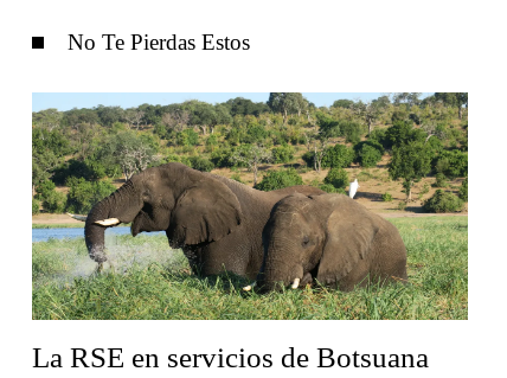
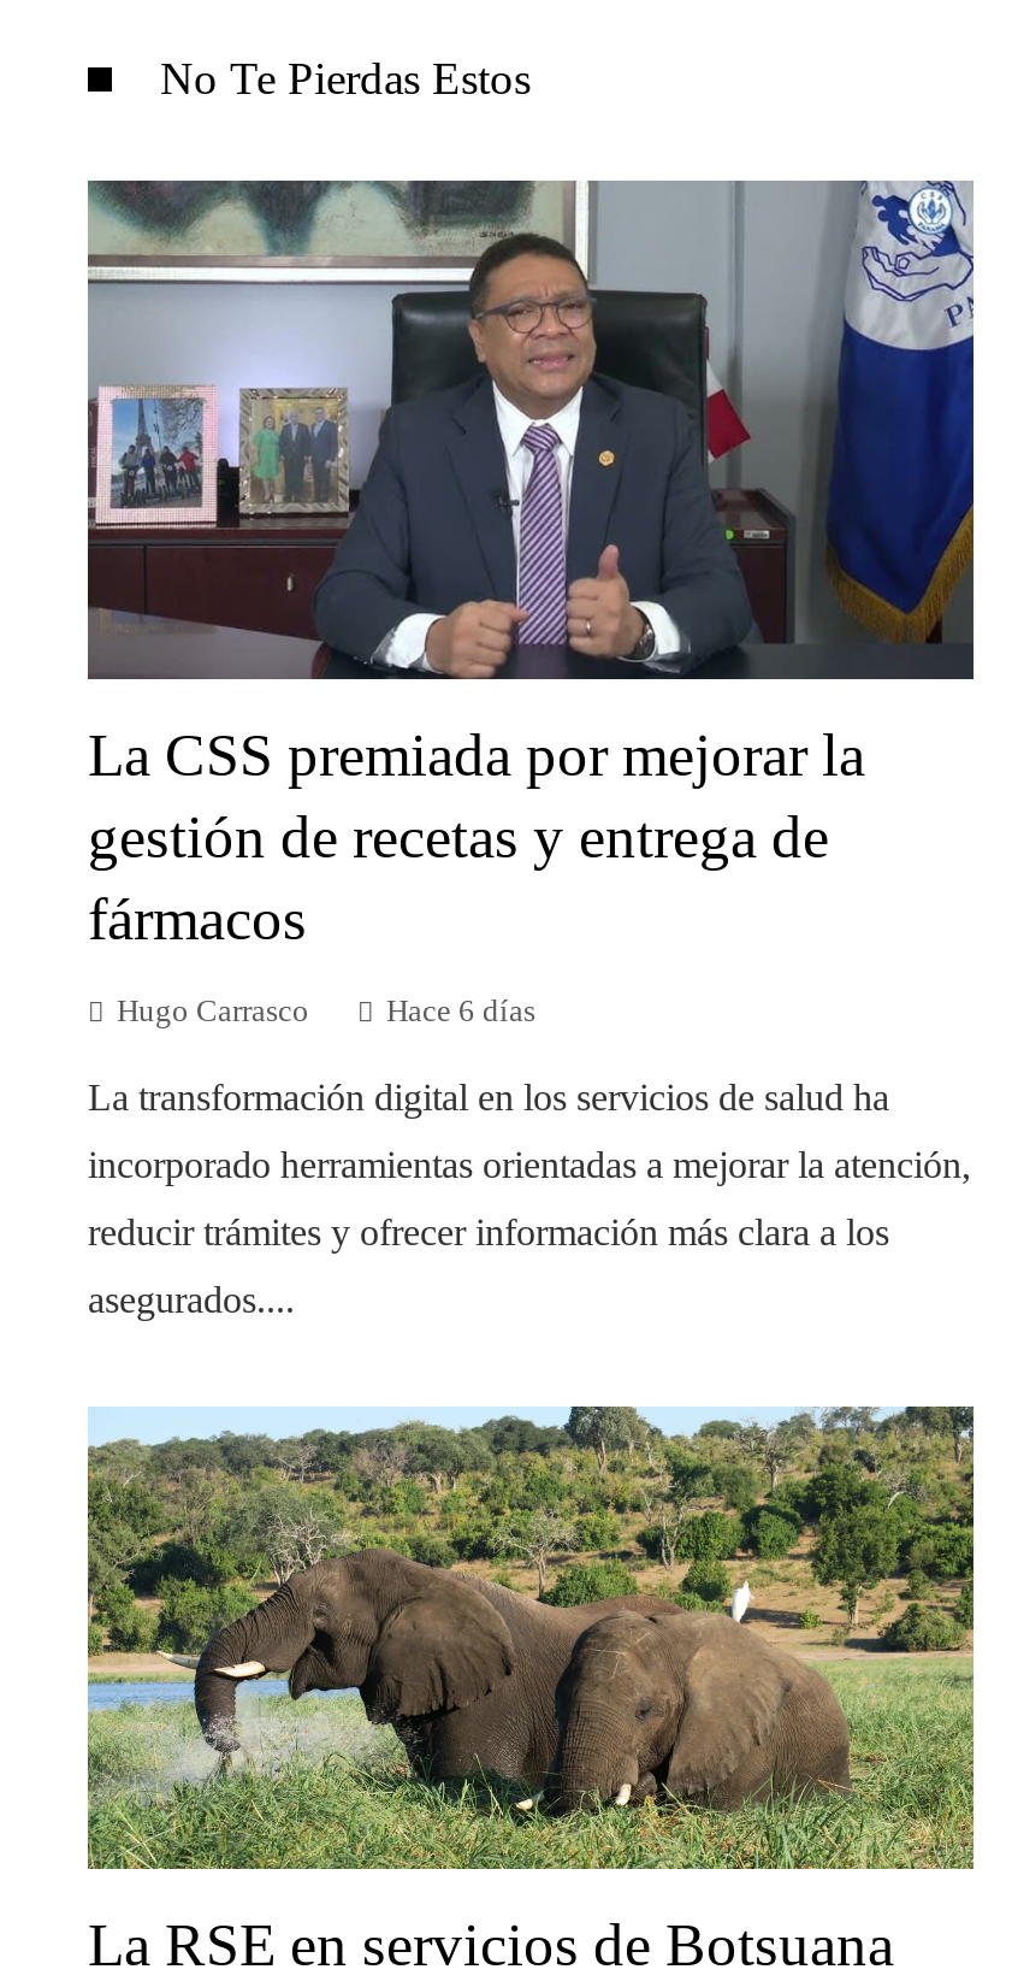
none -> [85,178,976,1320] [image] | La CSS premiada por mejorar la | gestión de recetas y entrega de | fármacos | Hugo Carrasco | Hace 6 días | La transformación digital en los servicios de salud ha | incorporado herramientas orientadas a mejorar la atención, | reducir trámites y ofrecer información más clara a los | asegurados....

